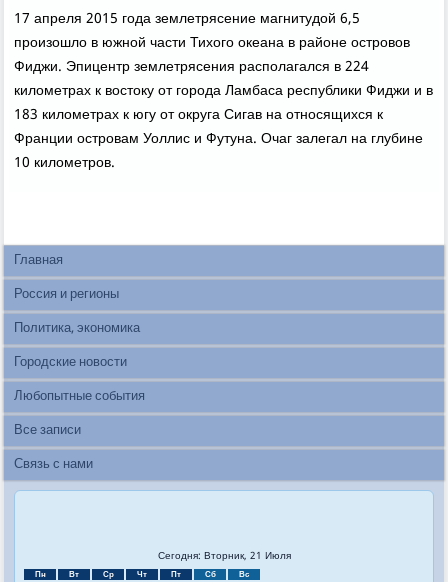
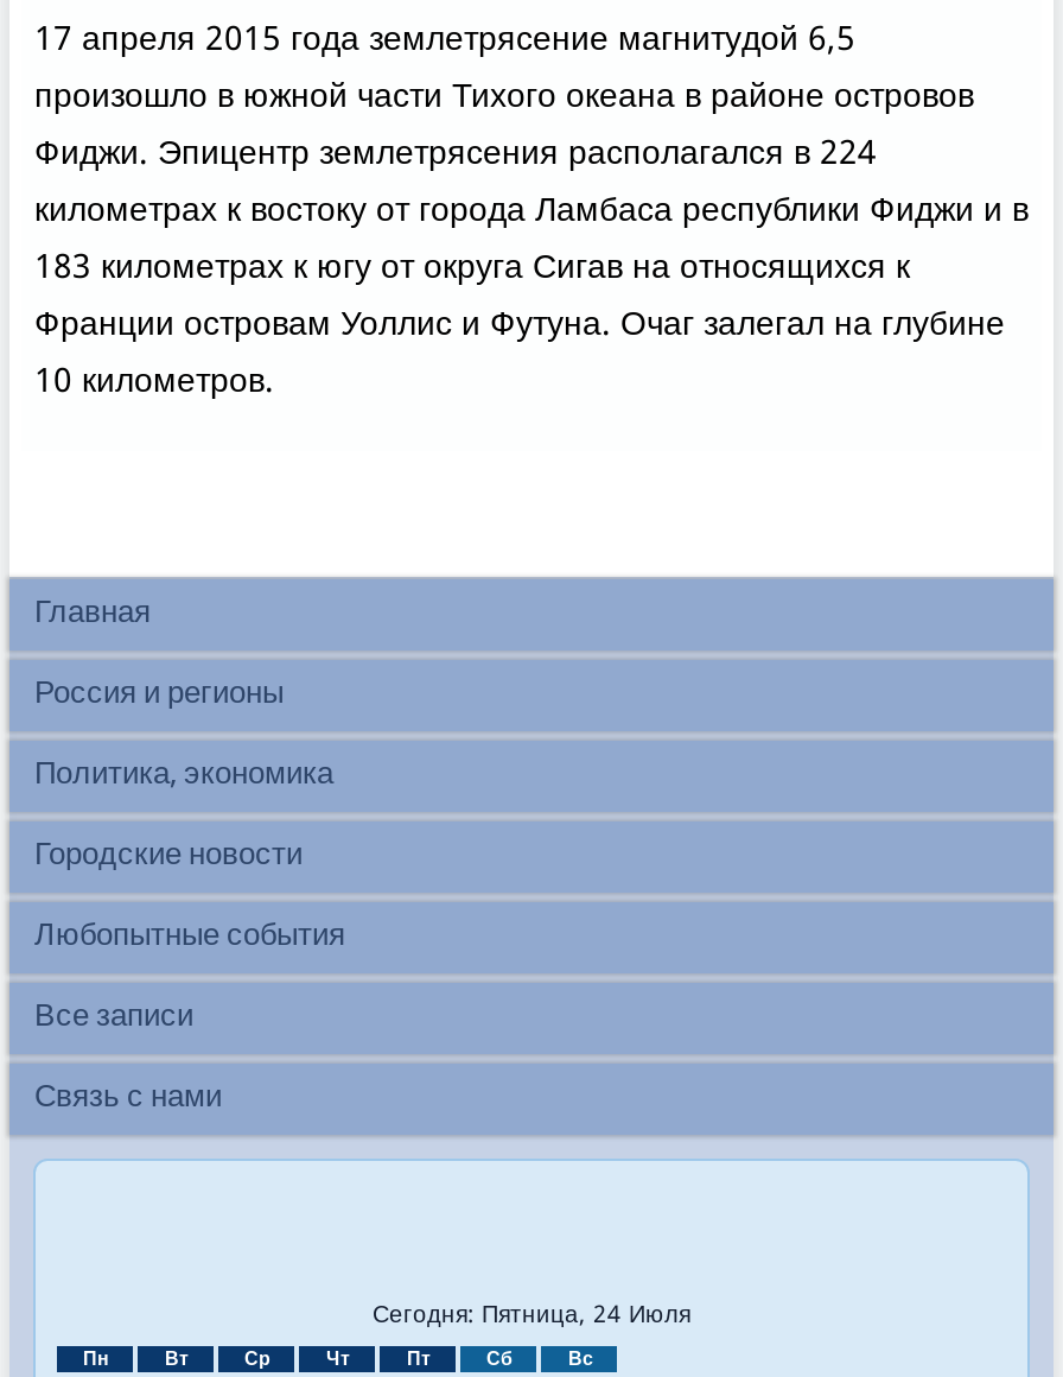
[157,548,290,565] Сегодня: Вторник, 21 Июля -> [373,1297,690,1338] Сегодня: Пятница, 24 Июля

